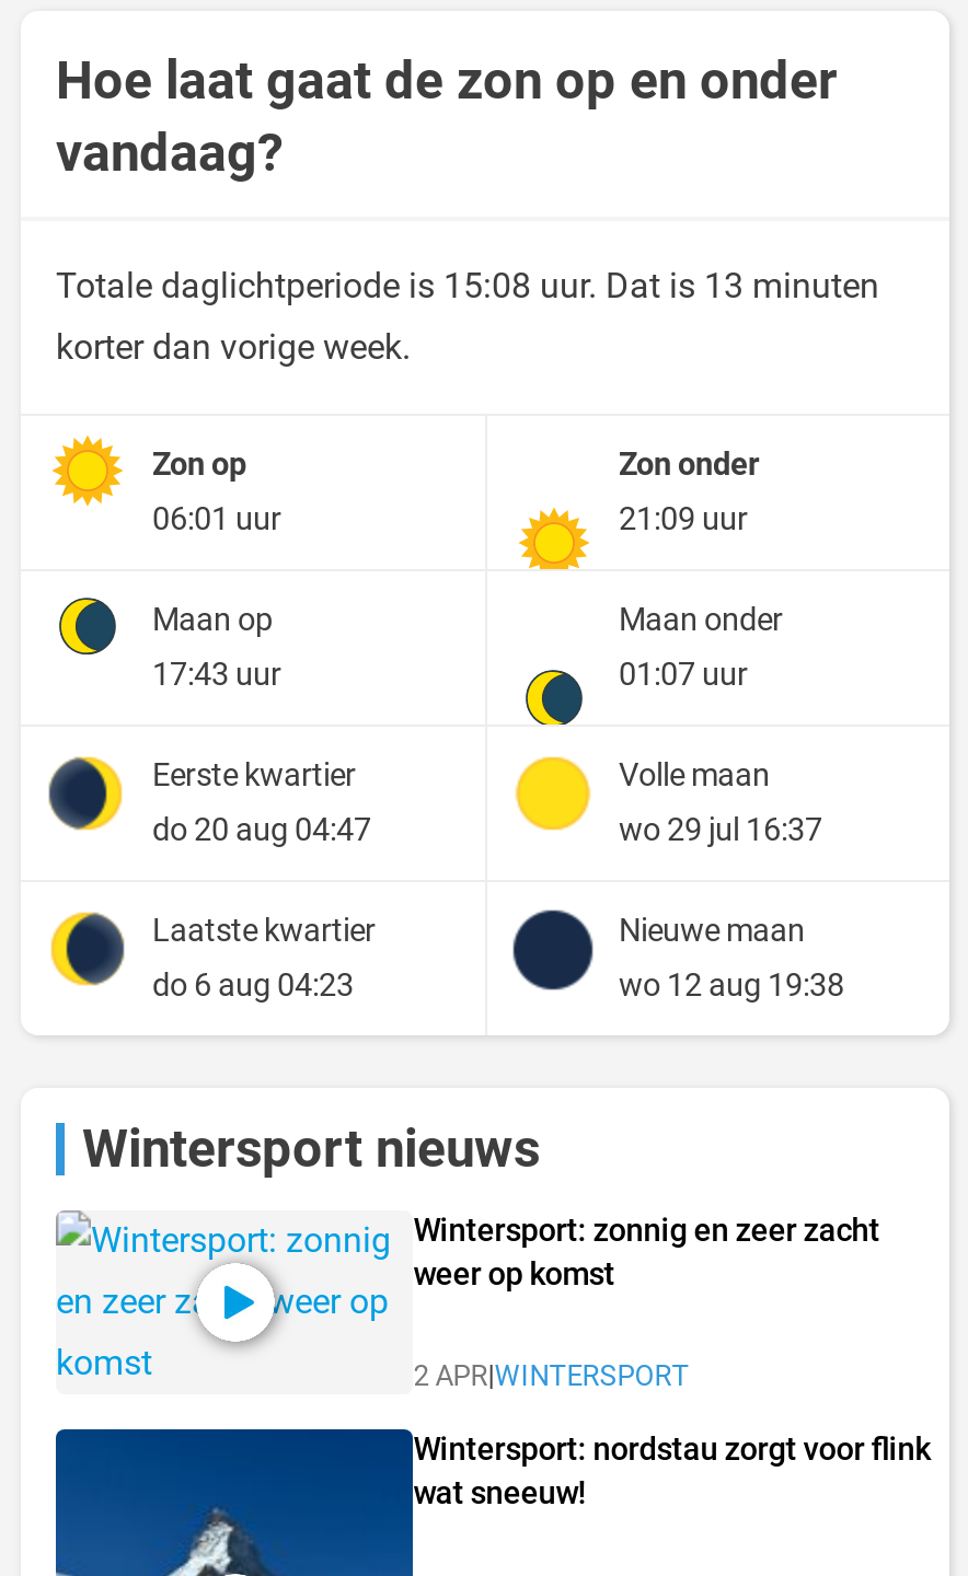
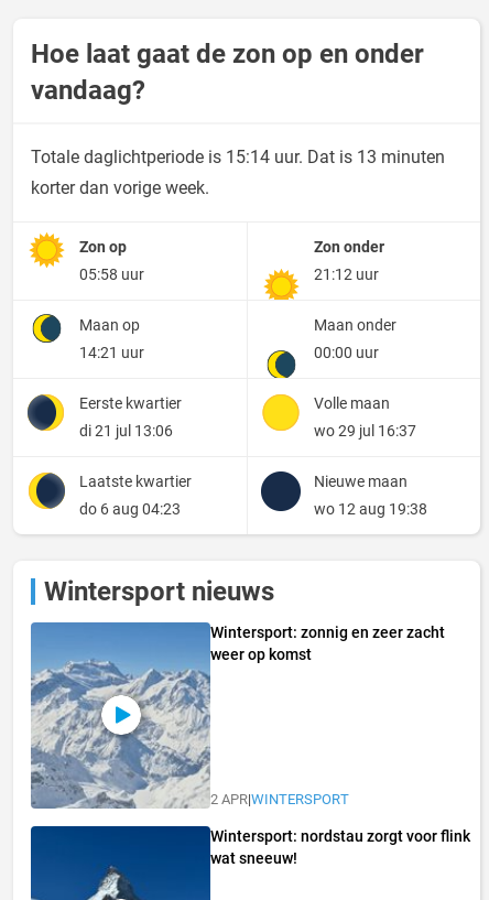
[56,265,879,306] Totale daglichtperiode is 15:08 uur. Dat is 13 minuten -> [31,146,445,167] Totale daglichtperiode is 15:14 uur. Dat is 13 minuten
[152,501,281,538] 06:01 uur -> [79,265,144,284] 05:58 uur
[619,501,748,538] 21:09 uur -> [314,265,379,284] 21:12 uur
[152,656,281,694] 17:43 uur -> [79,344,144,362] 14:21 uur
[619,656,748,694] 01:07 uur -> [314,344,379,362] 00:00 uur
[152,812,371,849] do 20 aug 04:47 -> [79,422,173,441] di 21 jul 13:06
[56,1210,411,1394] [image] -> [30,621,211,810] [image]

